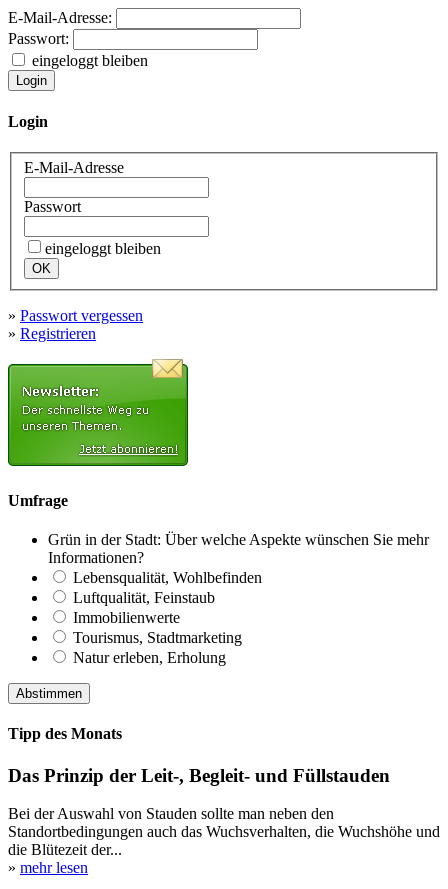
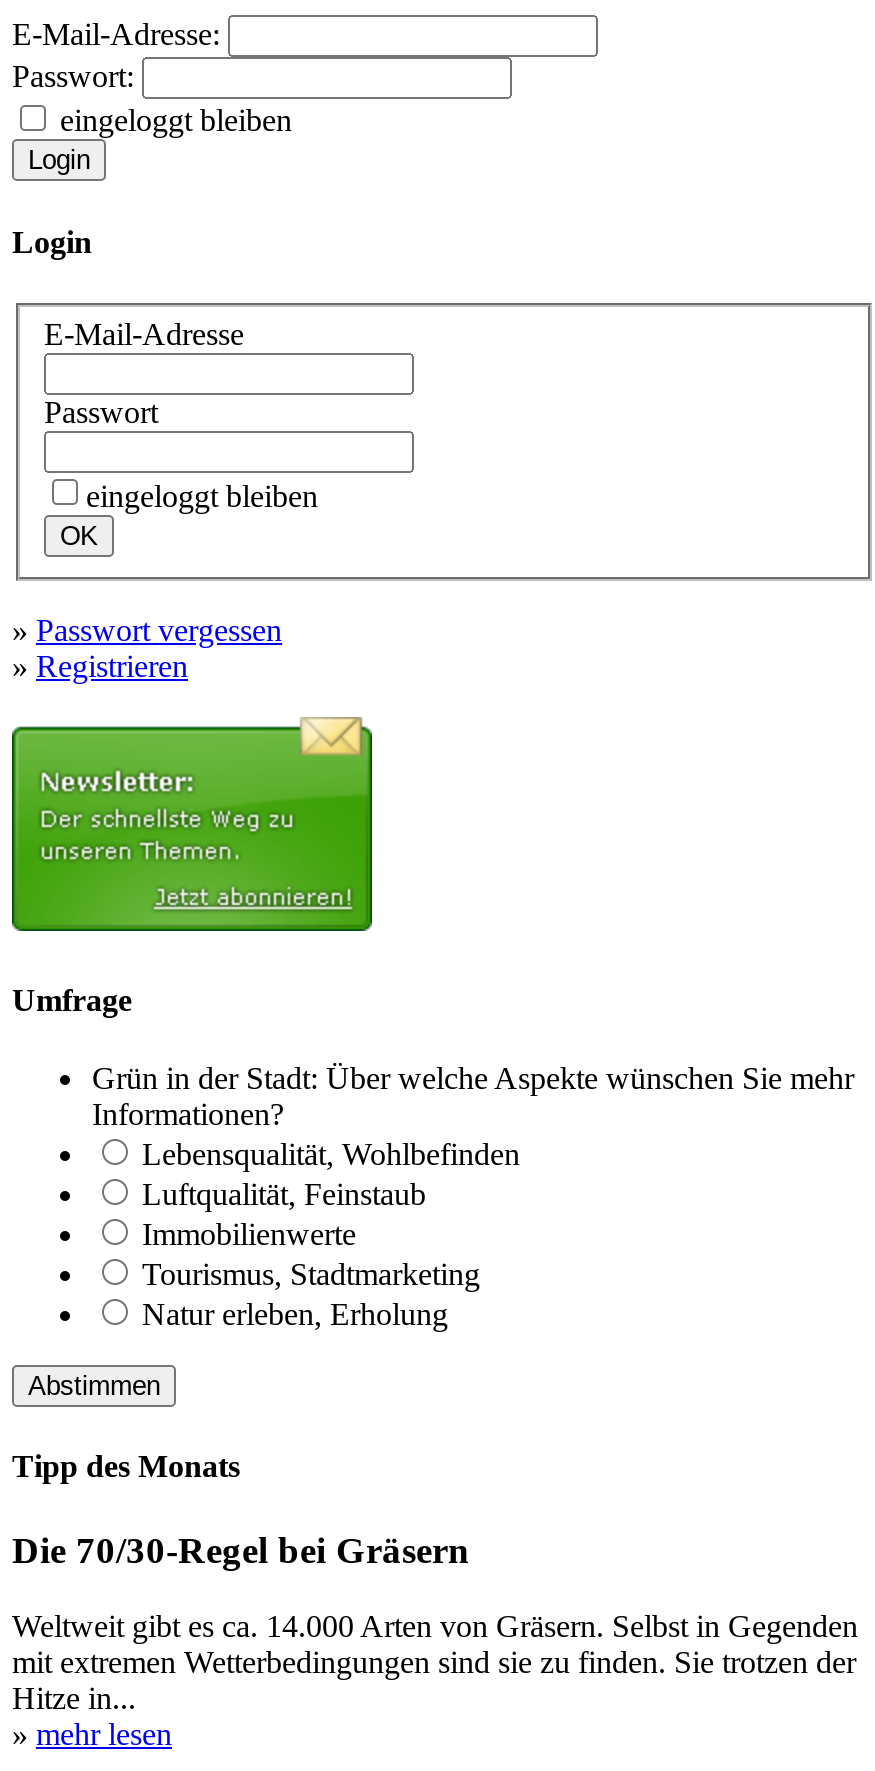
[8,764,390,785] Das Prinzip der Leit-, Begleit- und Füllstauden -> [12,1528,470,1570] Die 70/30-Regel bei Gräsern
[8,805,440,858] Bei der Auswahl von Stauden sollte man neben den | Standortbedingungen auch das Wuchsverhalten, die Wuchshöhe und | die Blütezeit der... -> [12,1609,858,1715] Weltweit gibt es ca. 14.000 Arten von Gräsern. Selbst in Gegenden | mit extremen Wetterbedingungen sind sie zu finden. Sie trotzen der | Hitze in...

